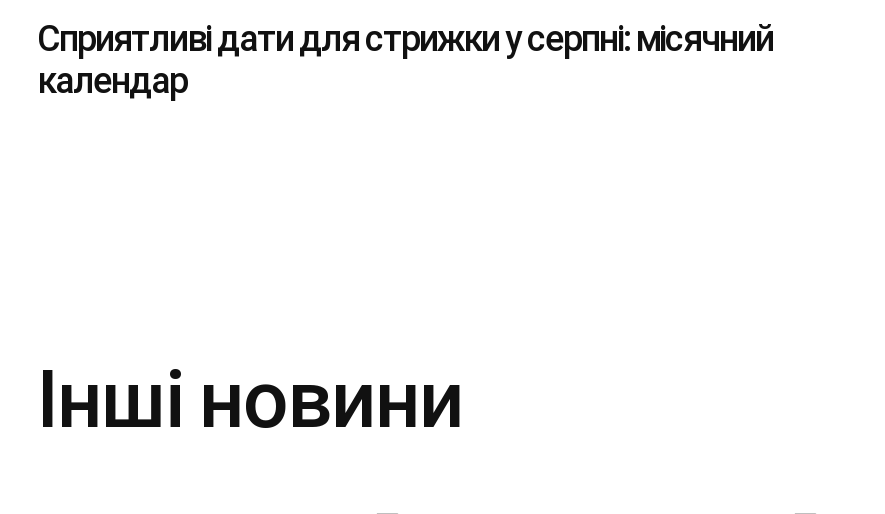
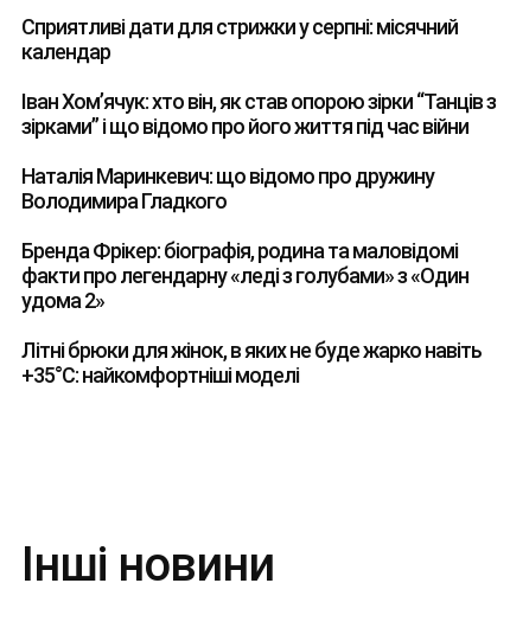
none -> [21,89,496,387] Іван Хом’ячук: хто він, як став опорою зірки “Танців з | зірками” і що відомо про його життя під час війни | Наталія Маринкевич: що відомо про дружину | Володимира Гладкого | Бренда Фрікер: біографія, родина та маловідомі | факти про легендарну «леді з голубами» з «Один | удома 2» | Літні брюки для жінок, в яких не буде жарко навіть | +35°C: найкомфортніші моделі

